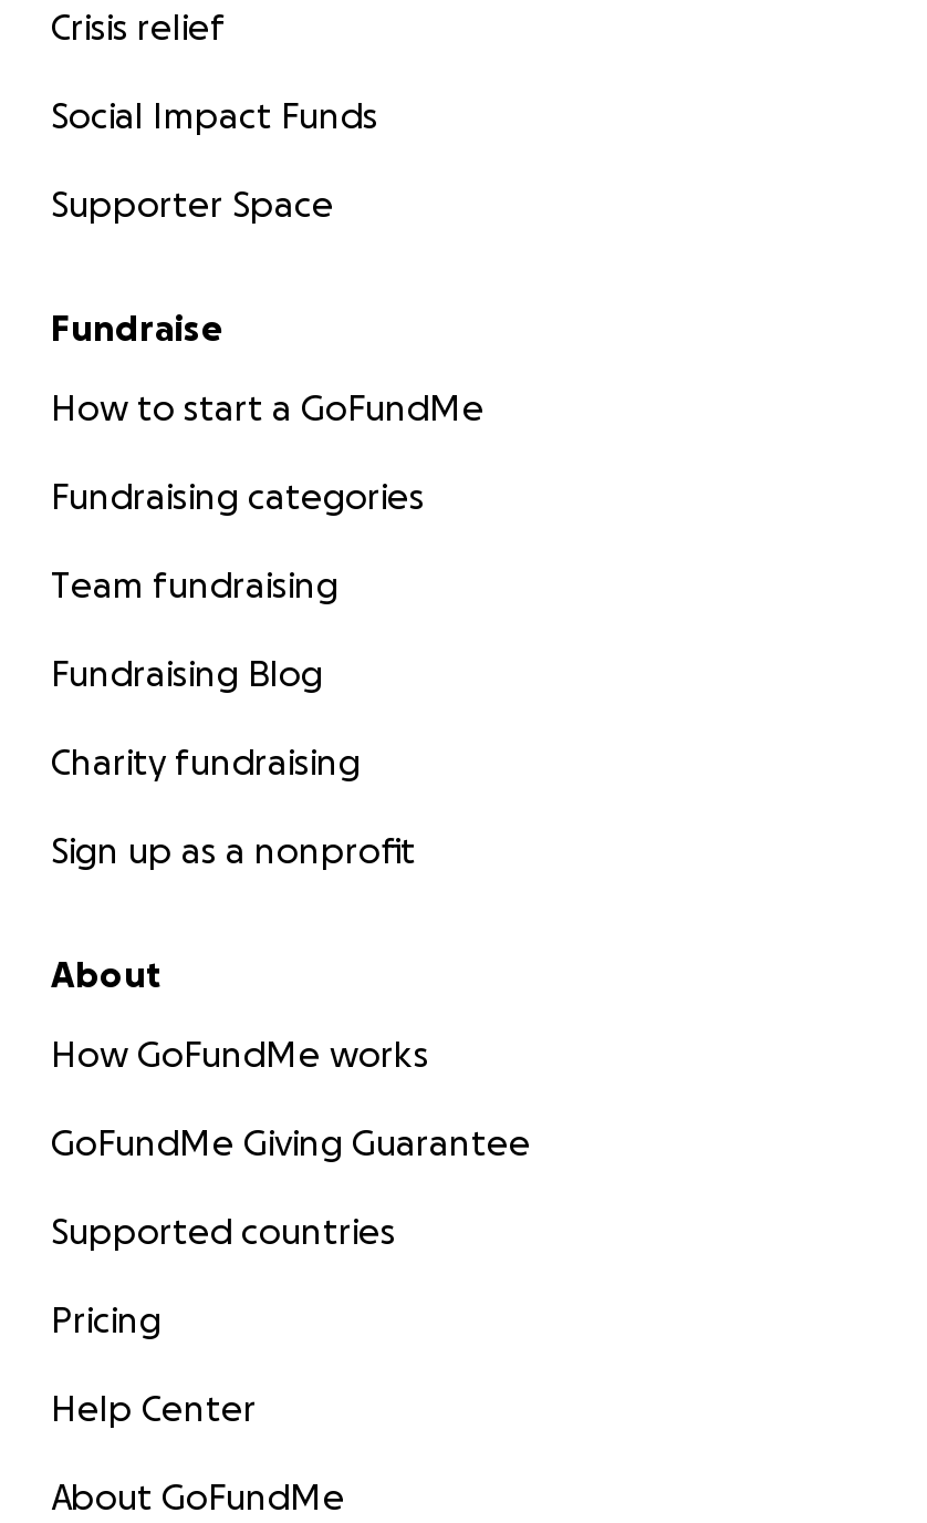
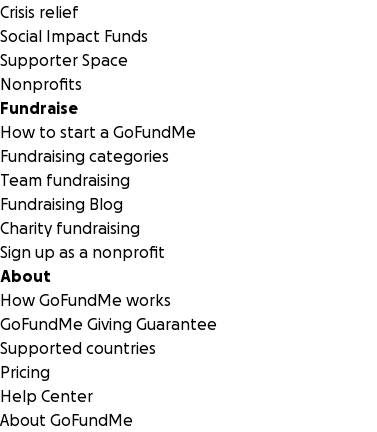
none -> [0,75,82,93] Nonprofits

